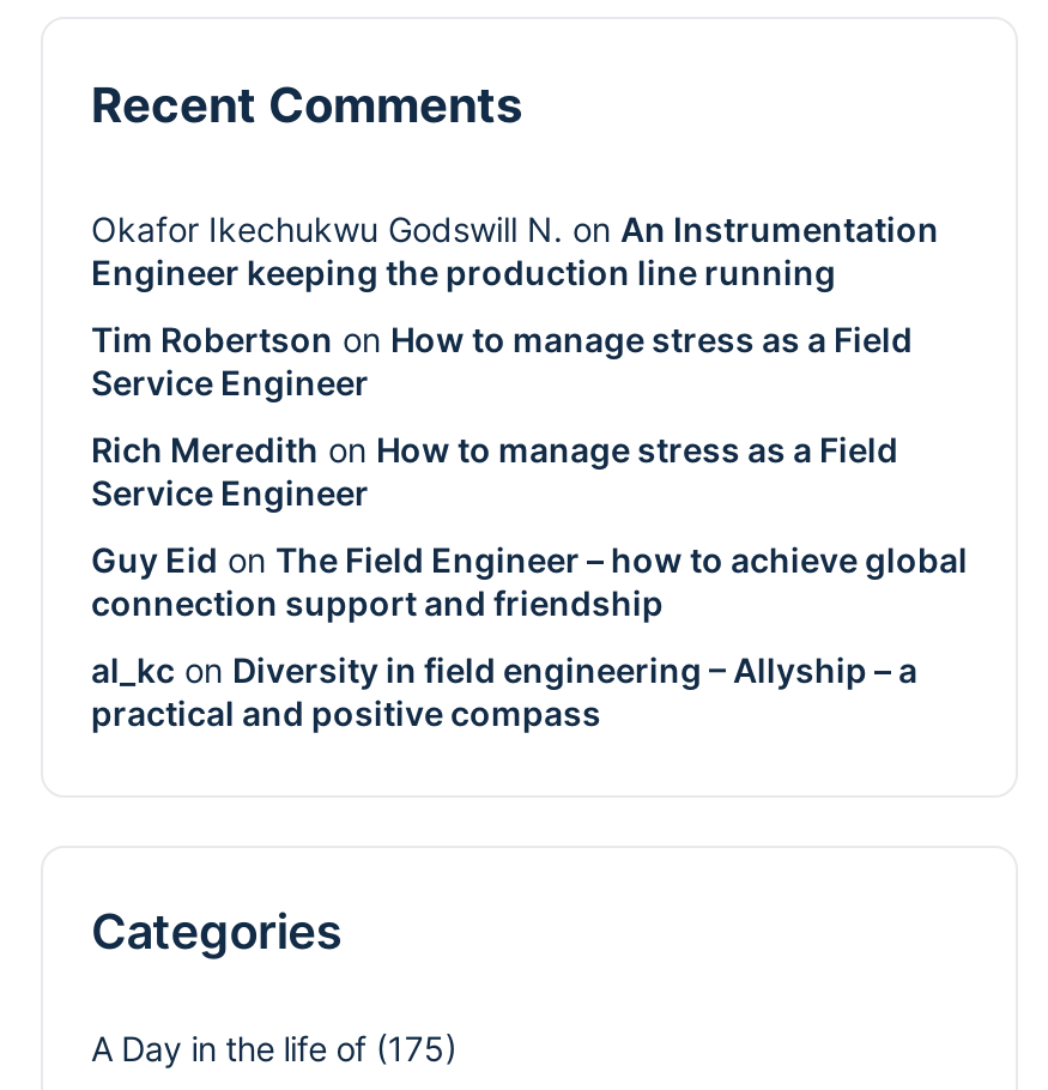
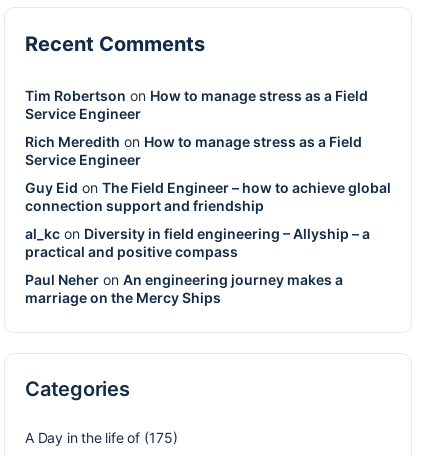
[91,208,939,292] Okafor Ikechukwu Godswill N. on An Instrumentation | Engineer keeping the production line running -> none
moved [91,319,968,733] -> [25,87,391,260]: Tim Robertson on How to manage stress as a Field | Service Engineer | Rich Meredith on How to manage stress as a Field | Service Engineer | Guy Eid on The Field Engineer – how to achieve global | connection support and friendship | al_kc on Diversity in field engineering – Allyship – a | practical and positive compass
none -> [25,271,343,306] Paul Neher on An engineering journey makes a | marriage on the Mercy Ships

